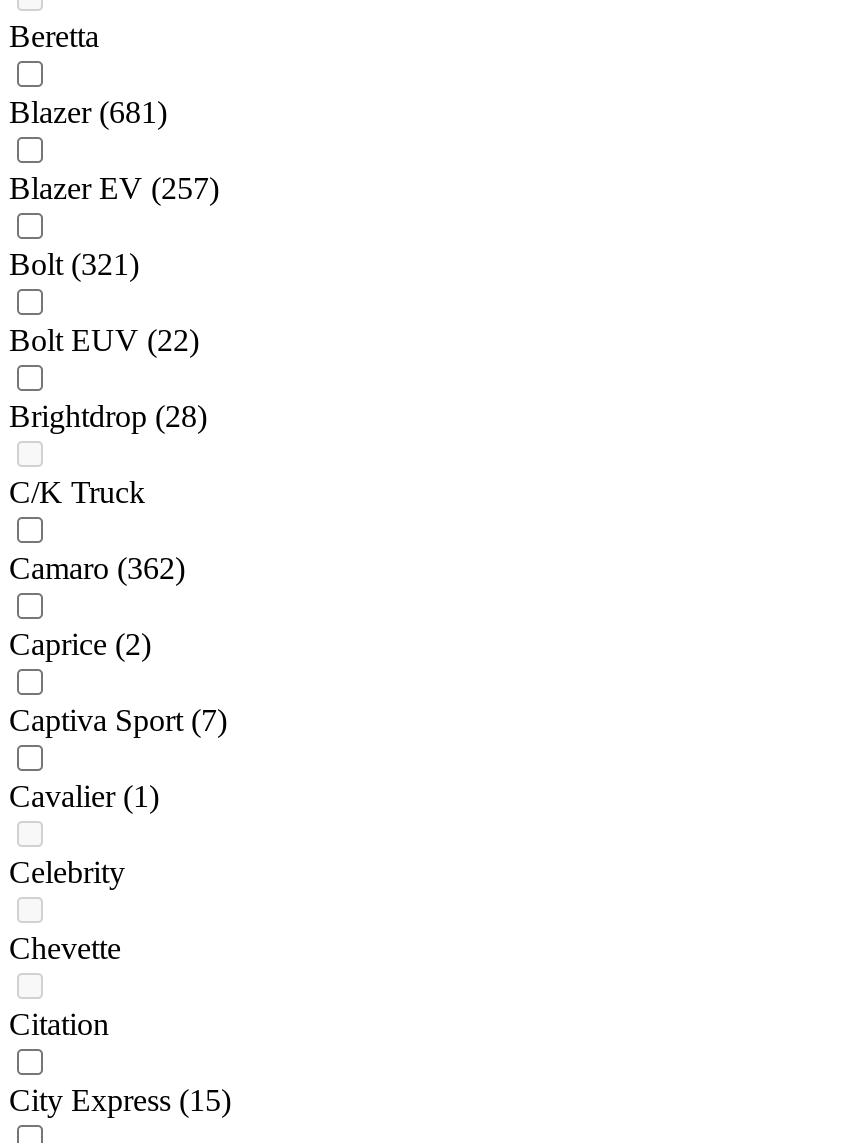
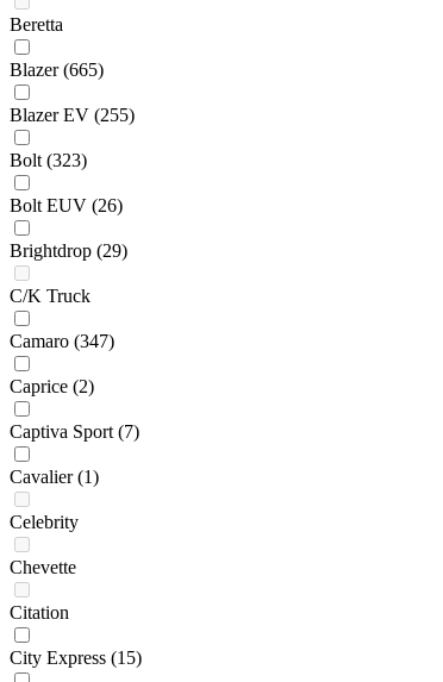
[9,96,167,130] Blazer (681) -> [10,60,104,80] Blazer (665)
[9,172,219,206] Blazer EV (257) -> [10,105,135,125] Blazer EV (255)
[9,248,139,282] Bolt (321) -> [10,150,87,171] Bolt (323)
[9,324,199,358] Bolt EUV (22) -> [10,196,123,216] Bolt EUV (26)
[9,400,207,434] Brightdrop (28) -> [10,241,127,261] Brightdrop (29)
[9,552,185,586] Camaro (362) -> [10,331,114,352] Camaro (347)

